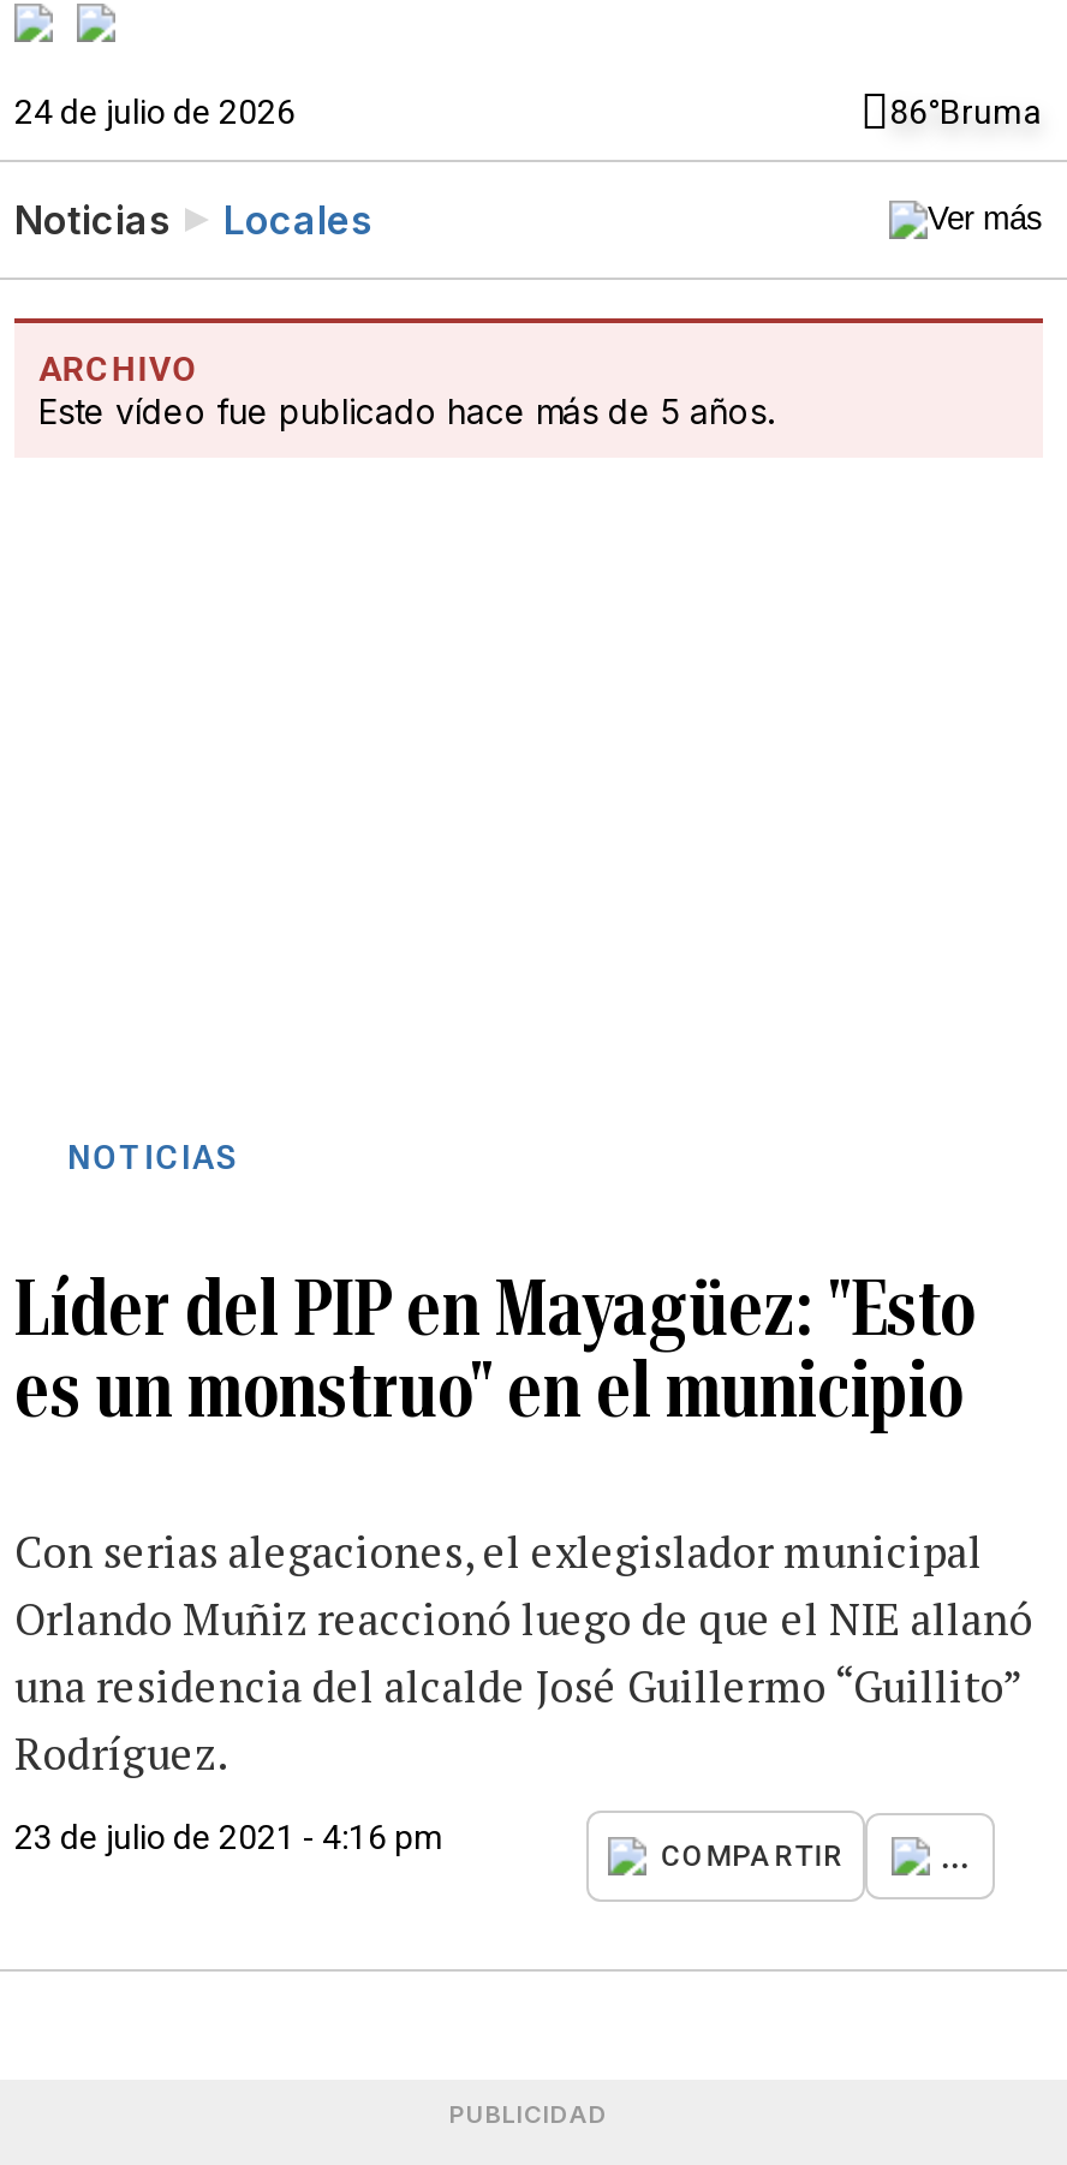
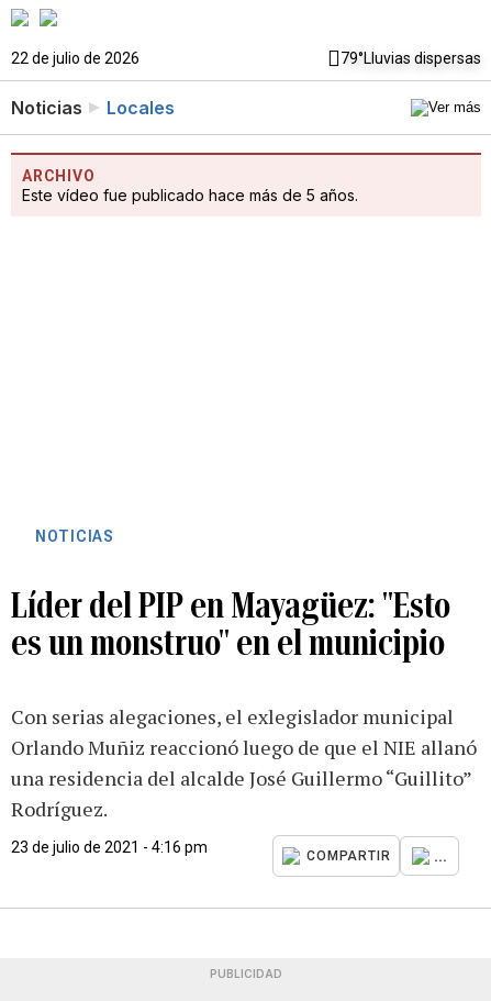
[14,93,1043,131] 24 de julio de 2026 | 86°Bruma -> [11,49,481,67] 22 de julio de 2026 | 79°Lluvias dispersas

